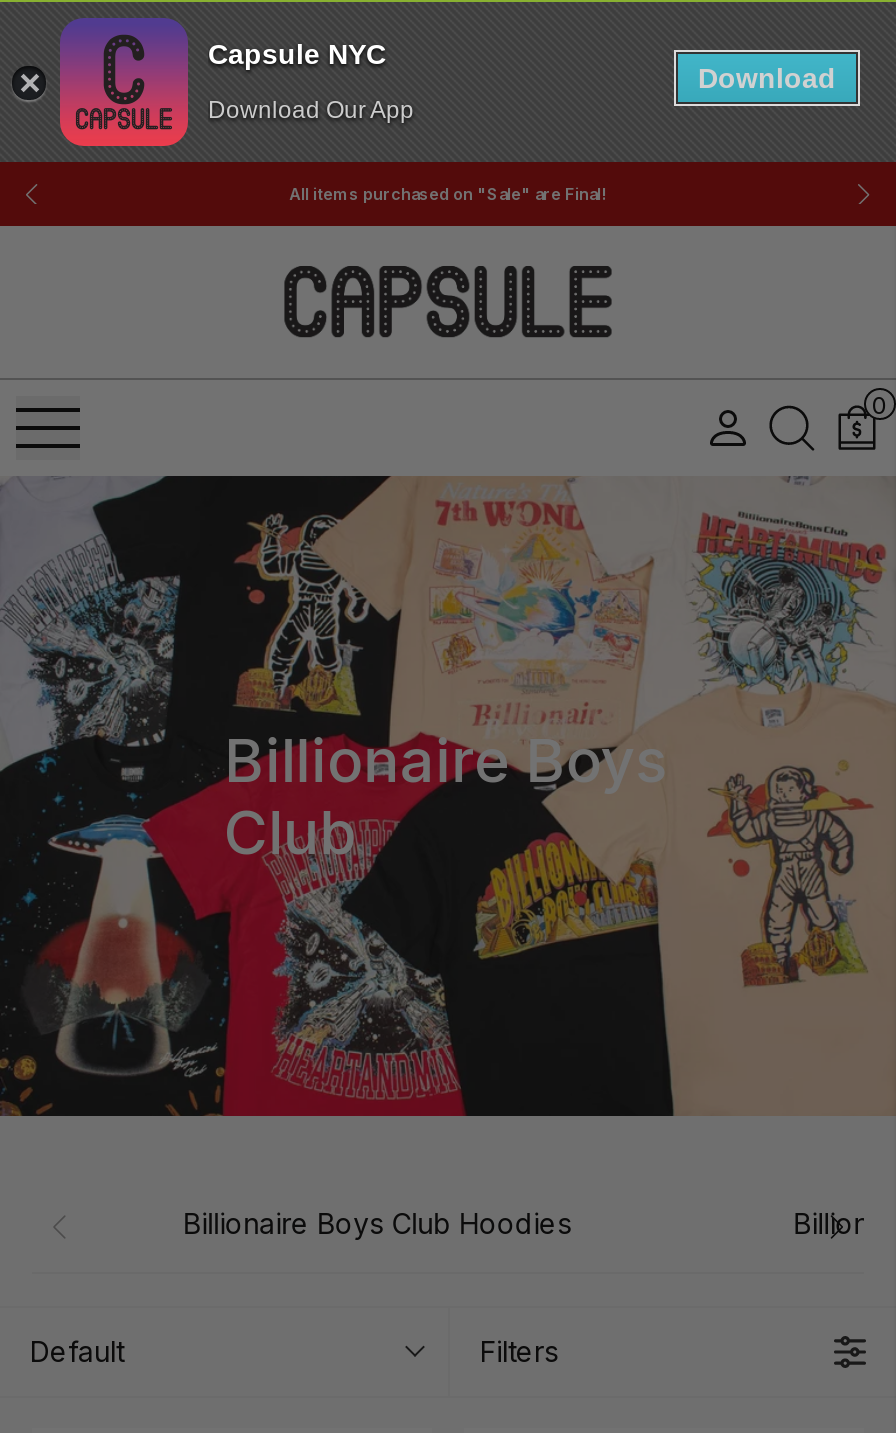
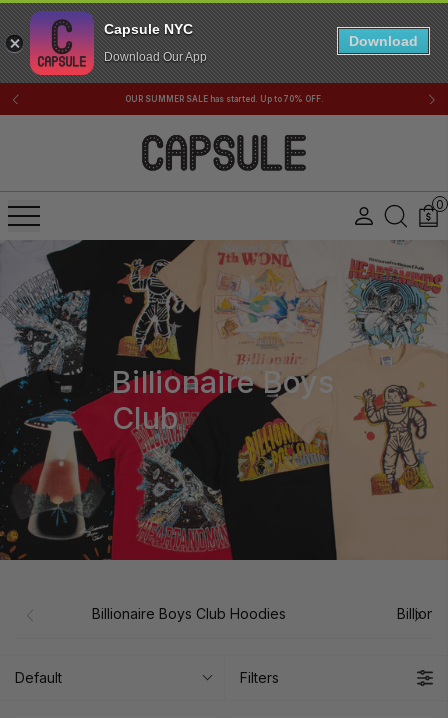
[289,184,607,204] All items purchased on "Sale" are Final! -> [124,94,323,104] OUR SUMMER SALE has started. Up to 70% OFF.

